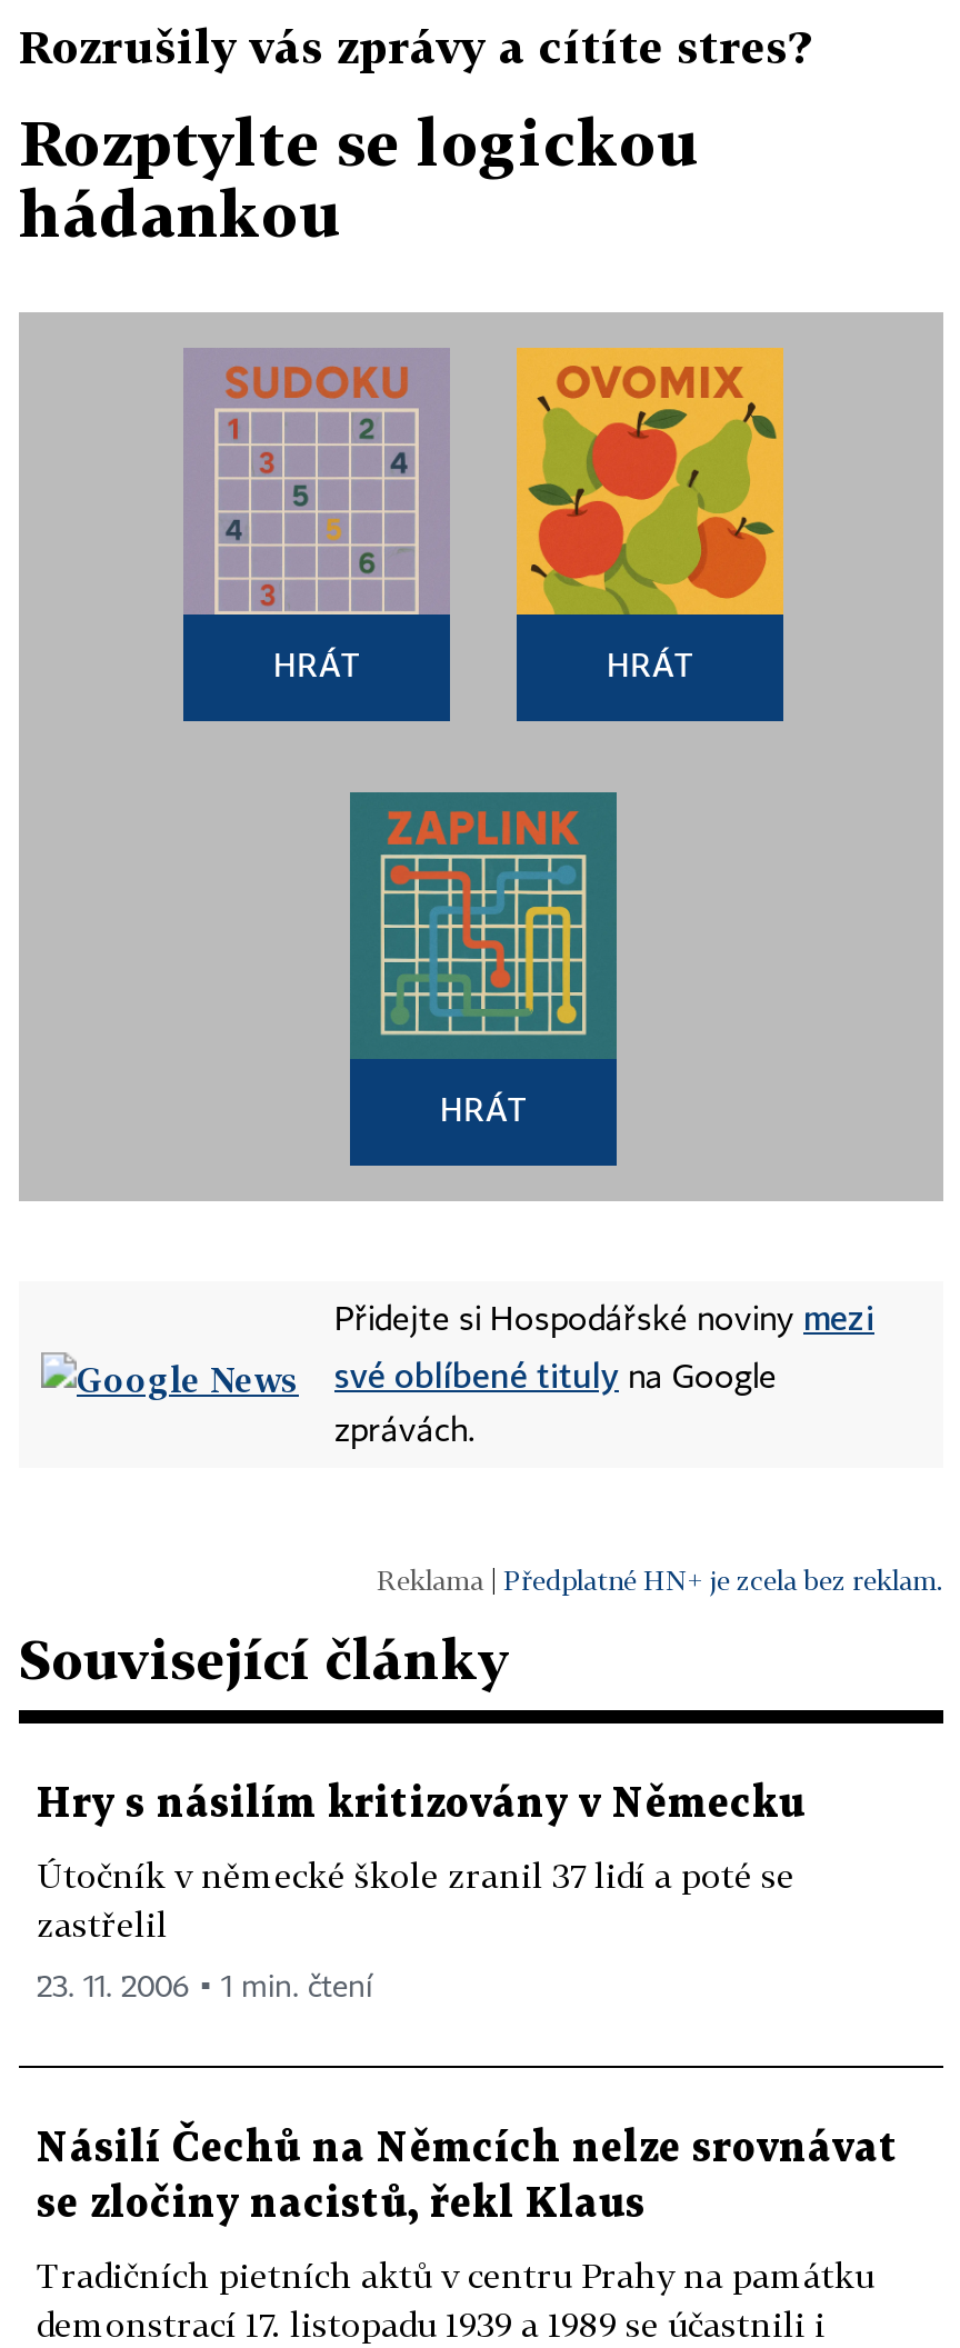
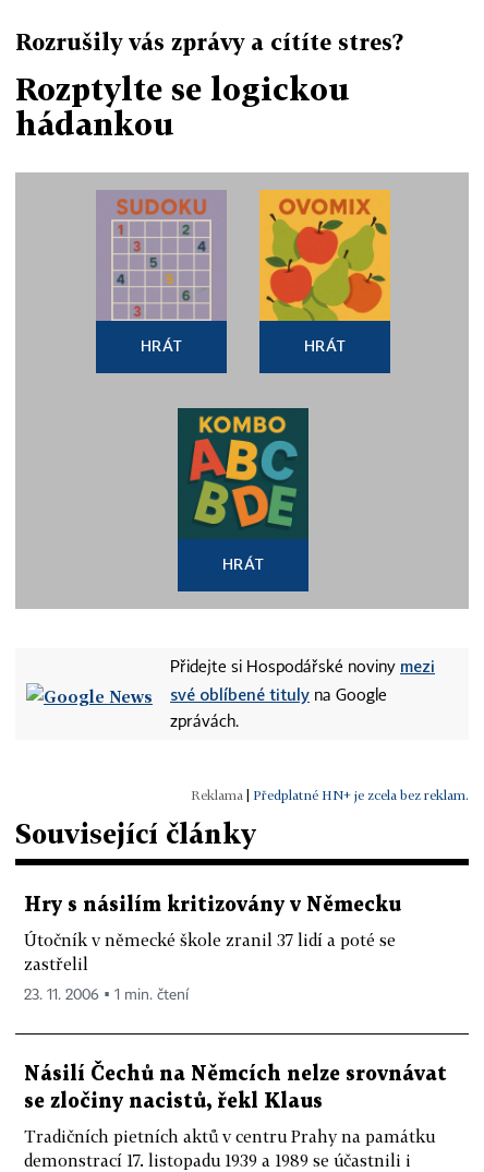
[350,792,617,1059] [image] -> [179,409,307,539] [image]

